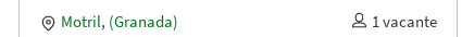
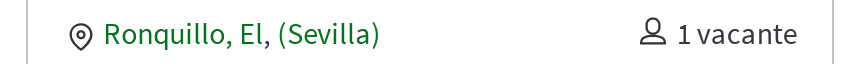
[60,10,178,31] Motril, (Granada) -> [103,15,381,53] Ronquillo, El, (Sevilla)

